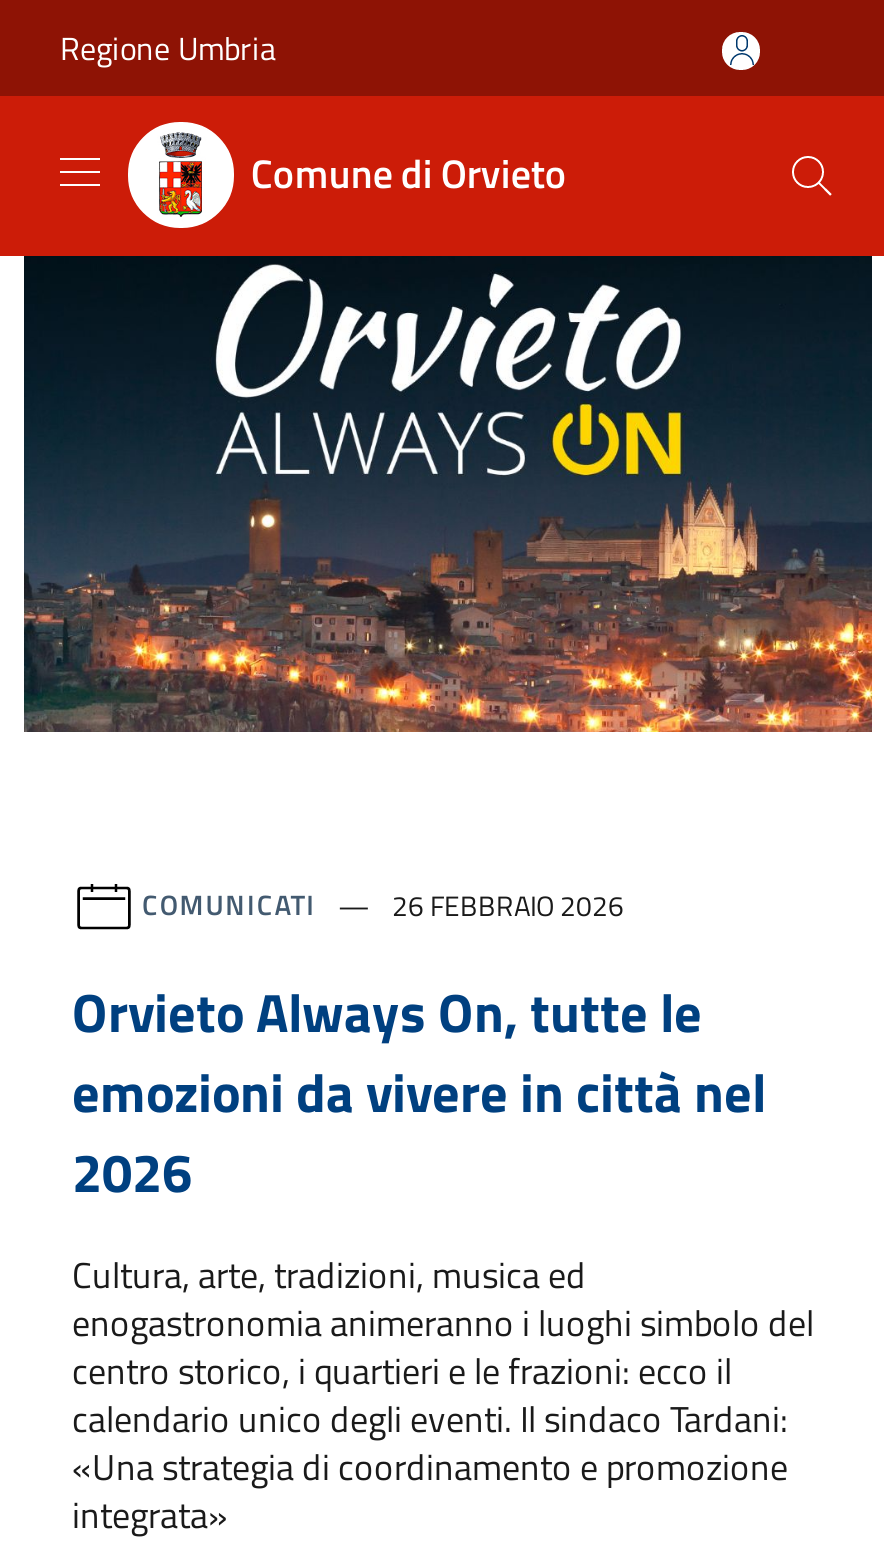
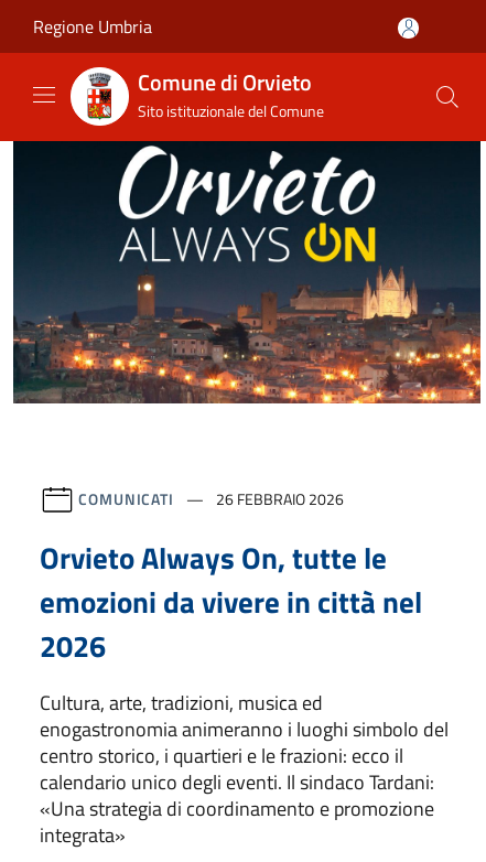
none -> [138,99,324,123] Sito istituzionale del Comune

